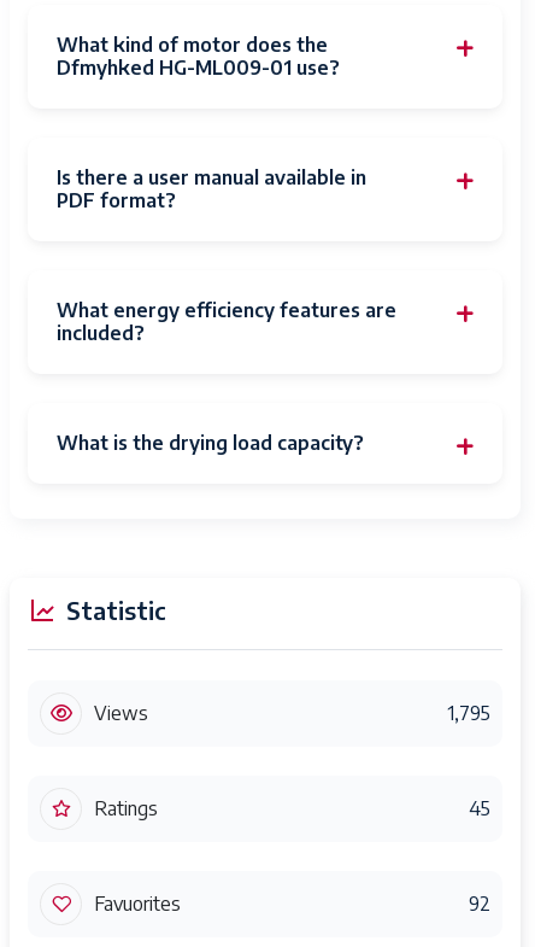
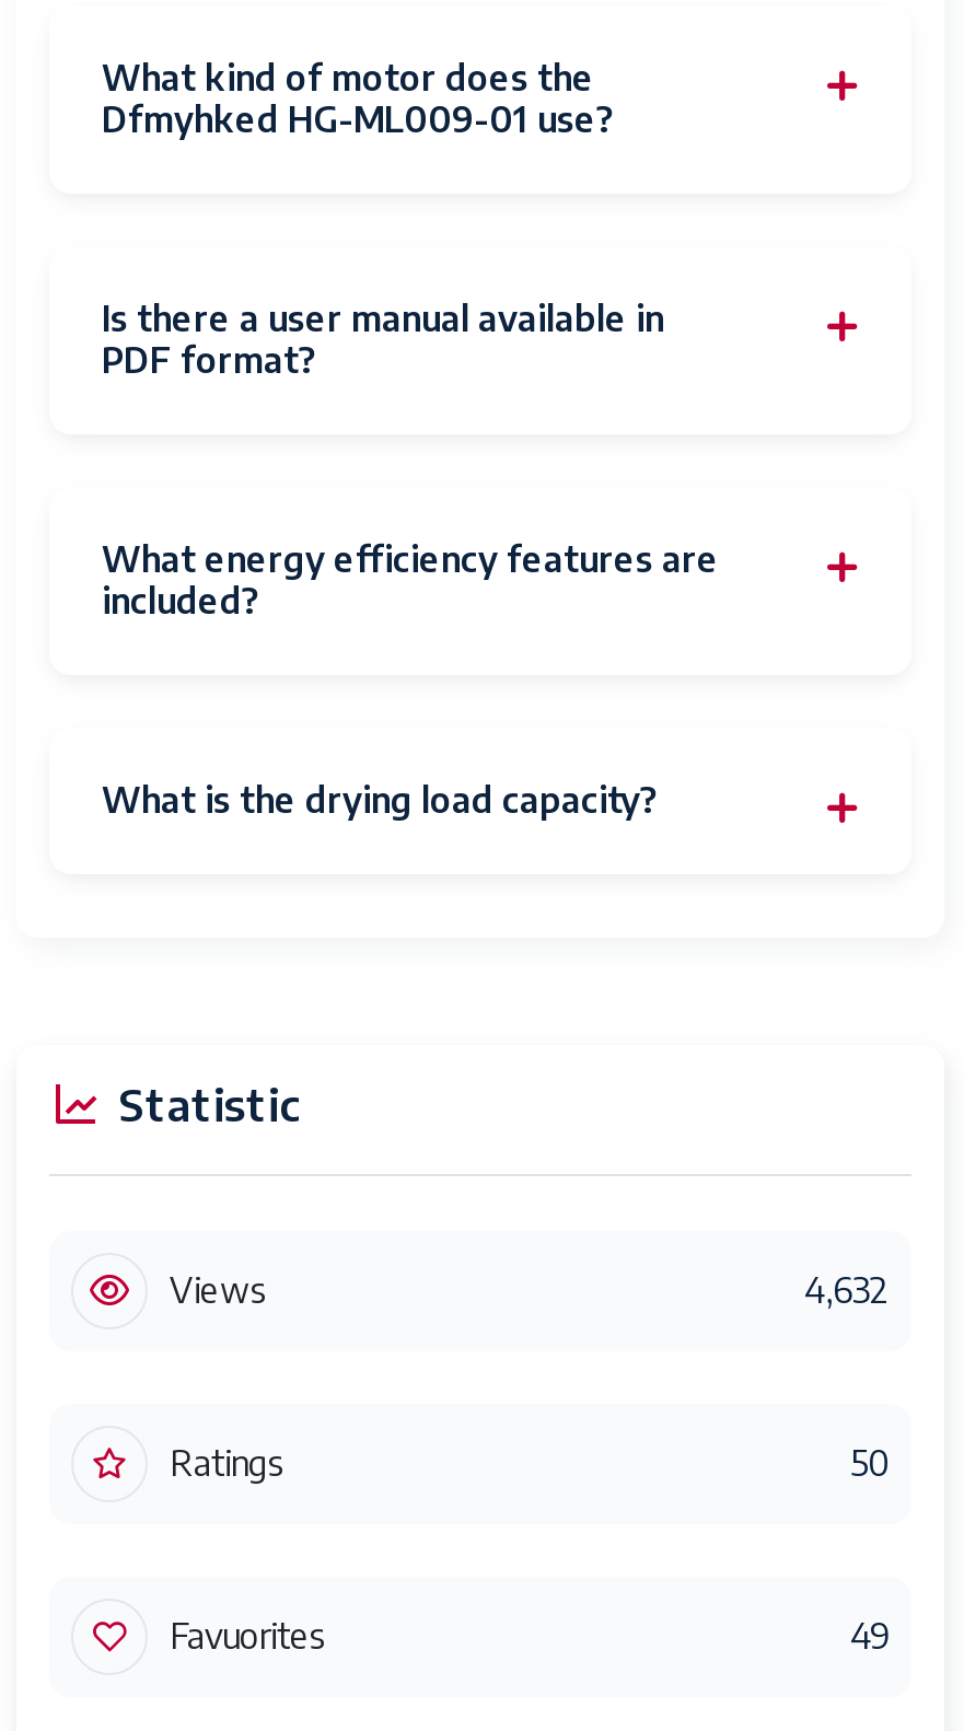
[447,701,490,726] 1,795 -> [804,1269,890,1313] 4,632
[469,797,490,821] 45 -> [850,1442,890,1486] 50
[469,892,490,916] 92 -> [850,1615,890,1659] 49

